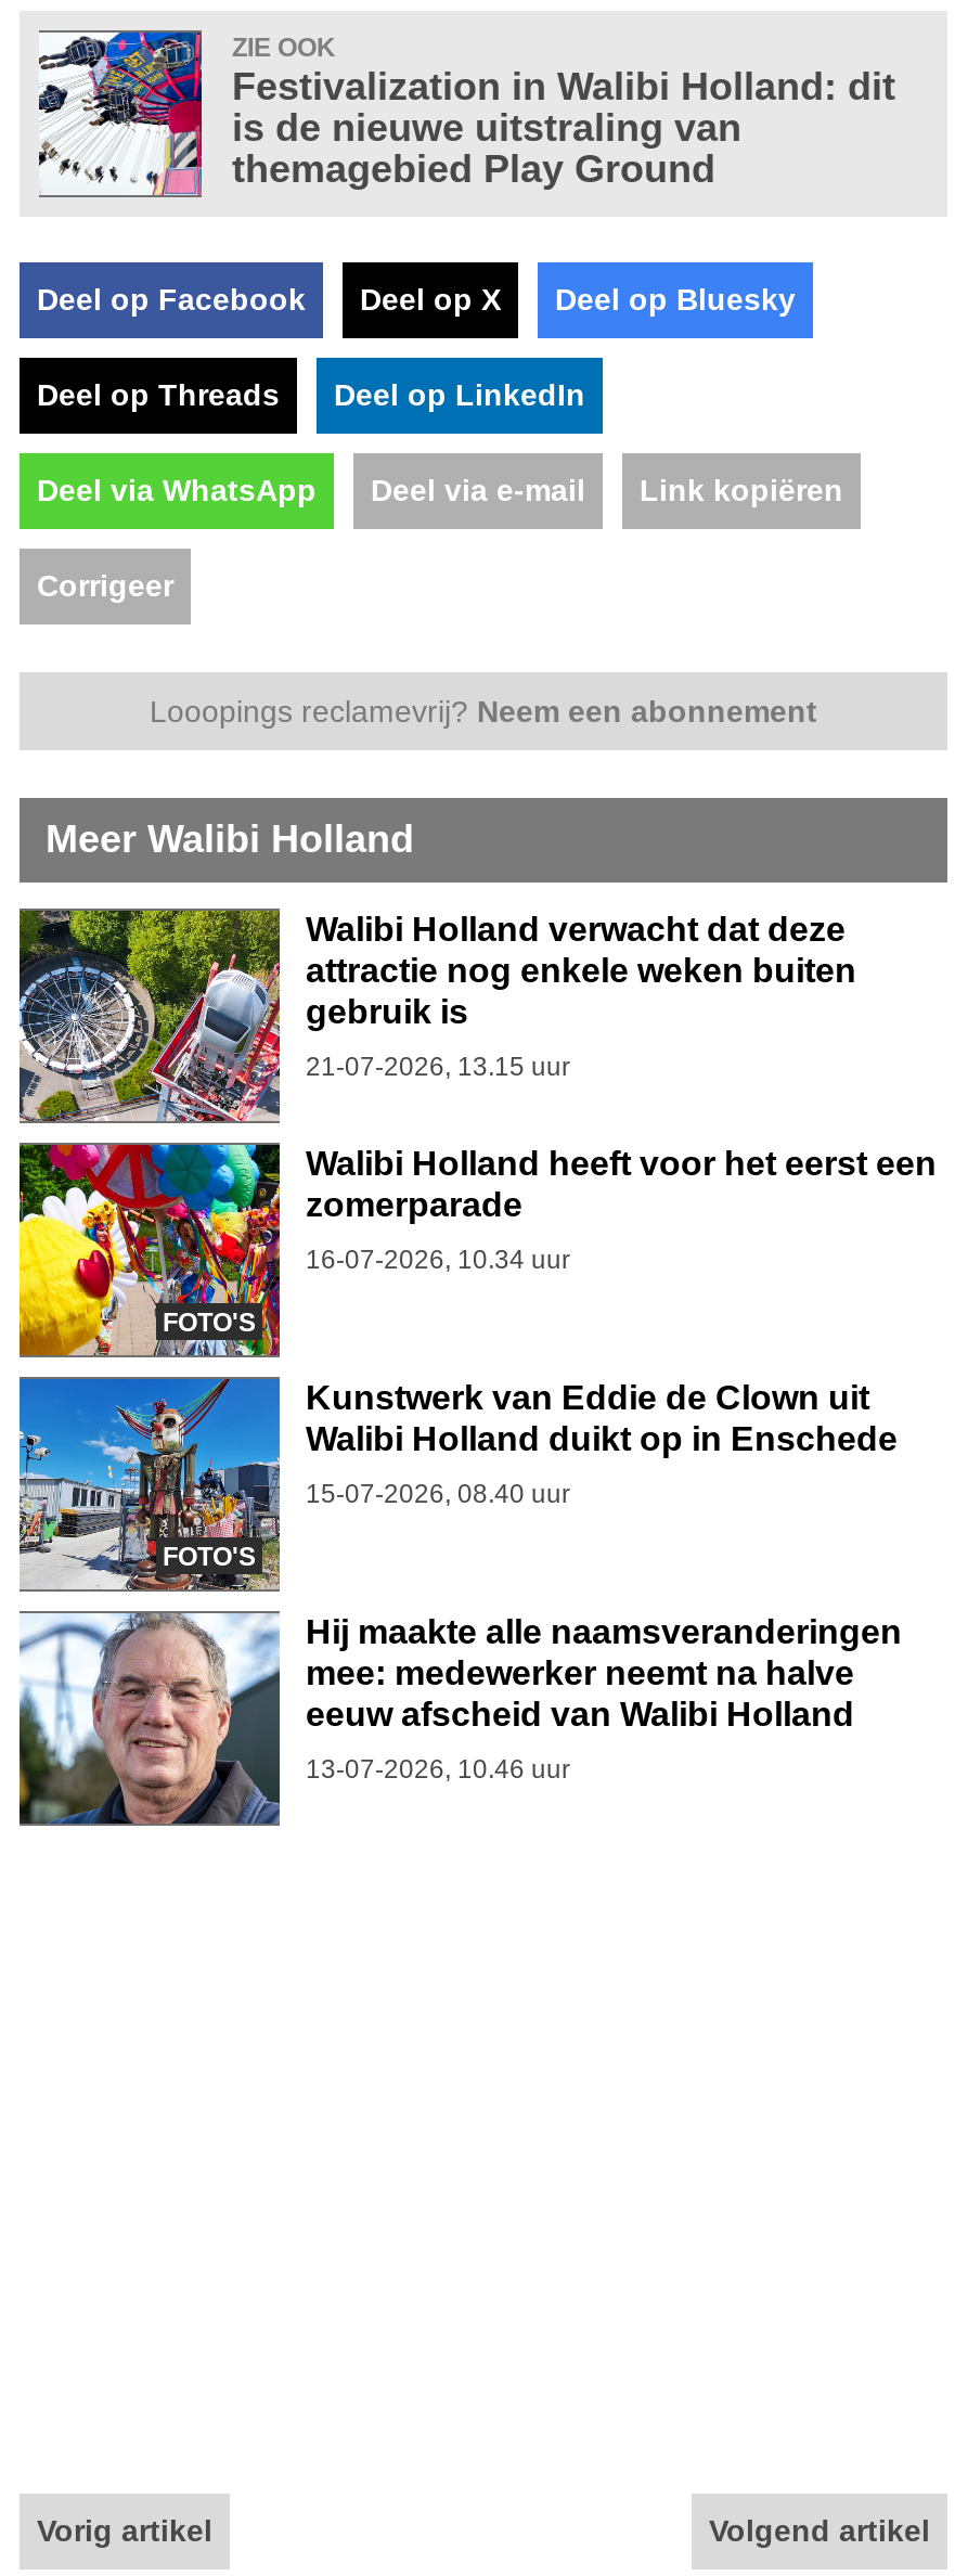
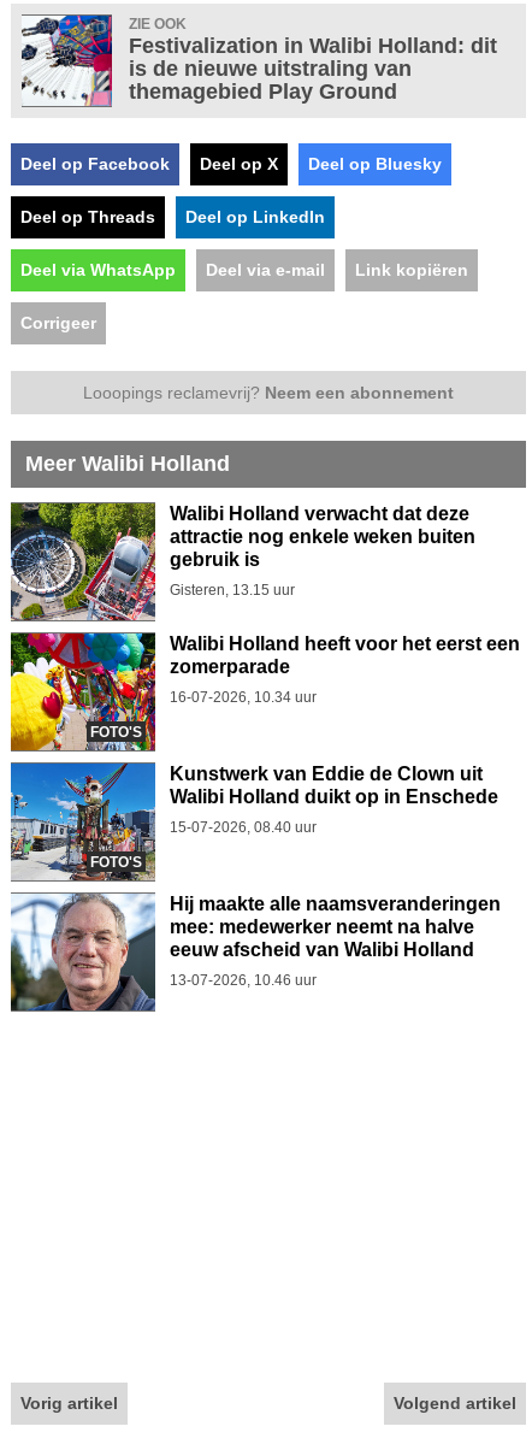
[306,1051,570,1081] 21-07-2026, 13.15 uur -> [170,581,295,598] Gisteren, 13.15 uur

